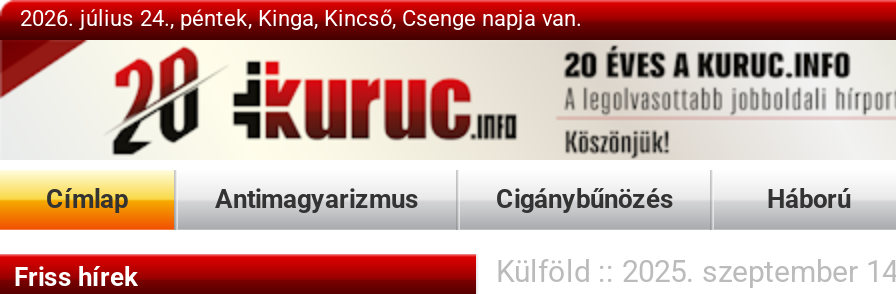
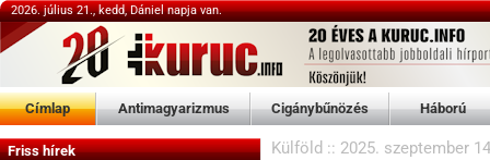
[20,6,582,32] 2026. július 24., péntek, Kinga, Kincső, Csenge napja van. -> [11,3,222,17] 2026. július 21., kedd, Dániel napja van.

